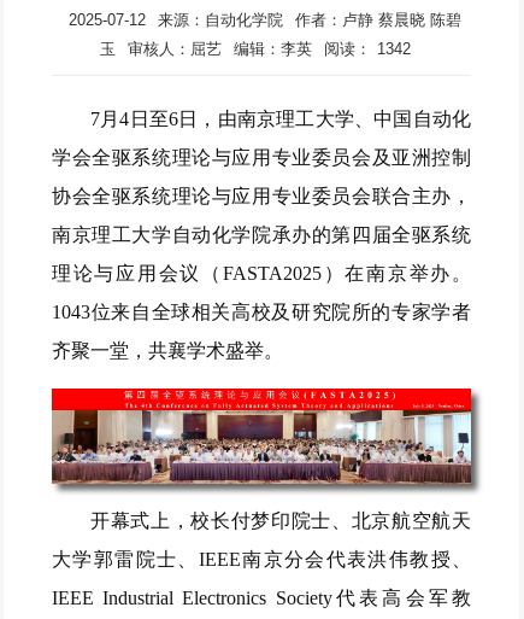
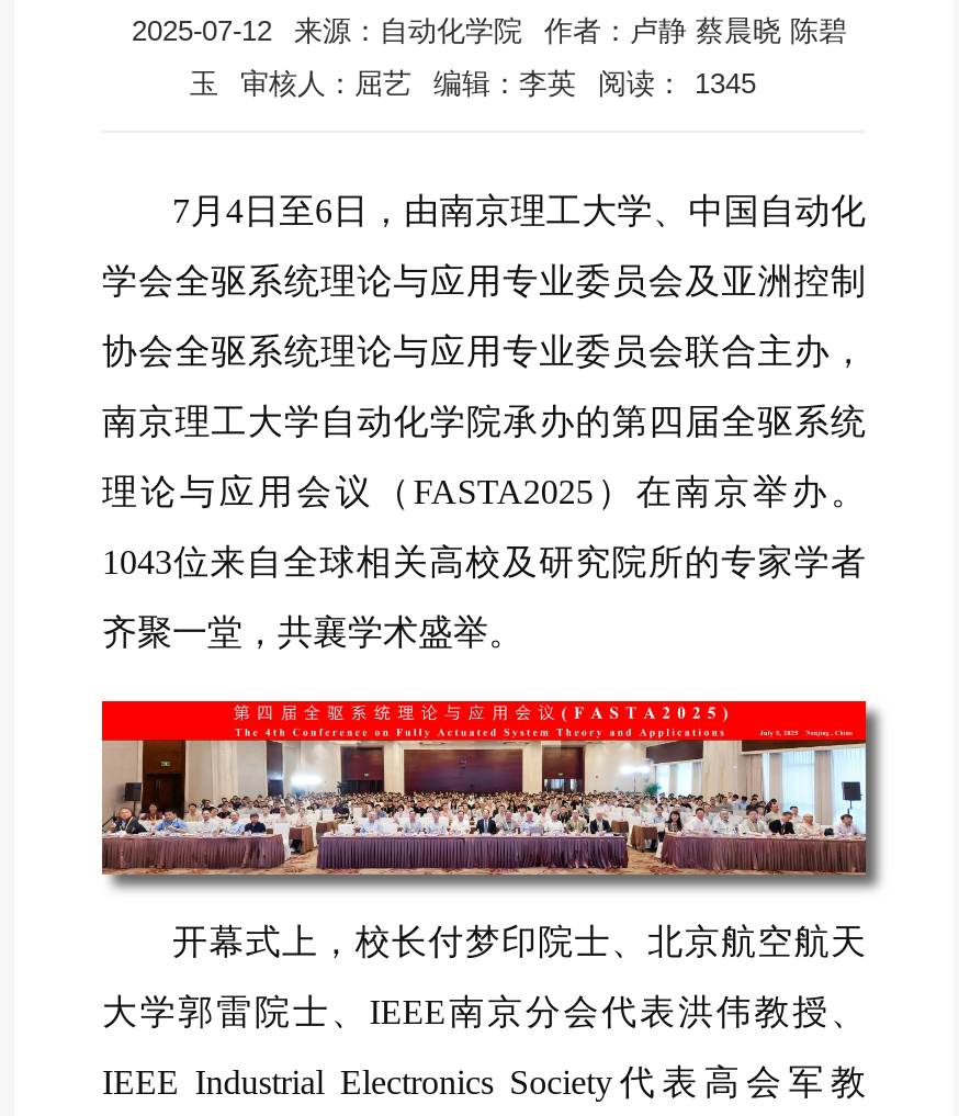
[100,40,411,58] 玉 审核人：屈艺 编辑：李英 阅读： 1342 -> [190,67,756,100] 玉 审核人：屈艺 编辑：李英 阅读： 1345

